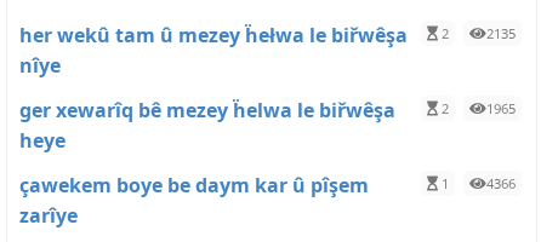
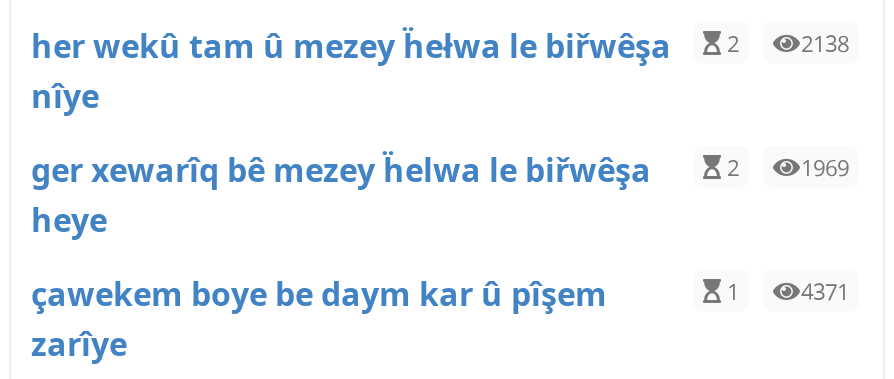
[19,21,516,51] her wekû tam û mezey ḧełwa le biřwêşa 2 2135 -> [31,22,849,72] her wekû tam û mezey ḧełwa le biřwêşa 2 2138
[19,96,516,126] ger xewarîq bê mezey ḧelwa le biřwêşa 2 1965 -> [31,146,849,196] ger xewarîq bê mezey ḧelwa le biřwêşa 2 1969
[438,172,516,195] 1 4366 -> [721,272,849,310] 1 4371

